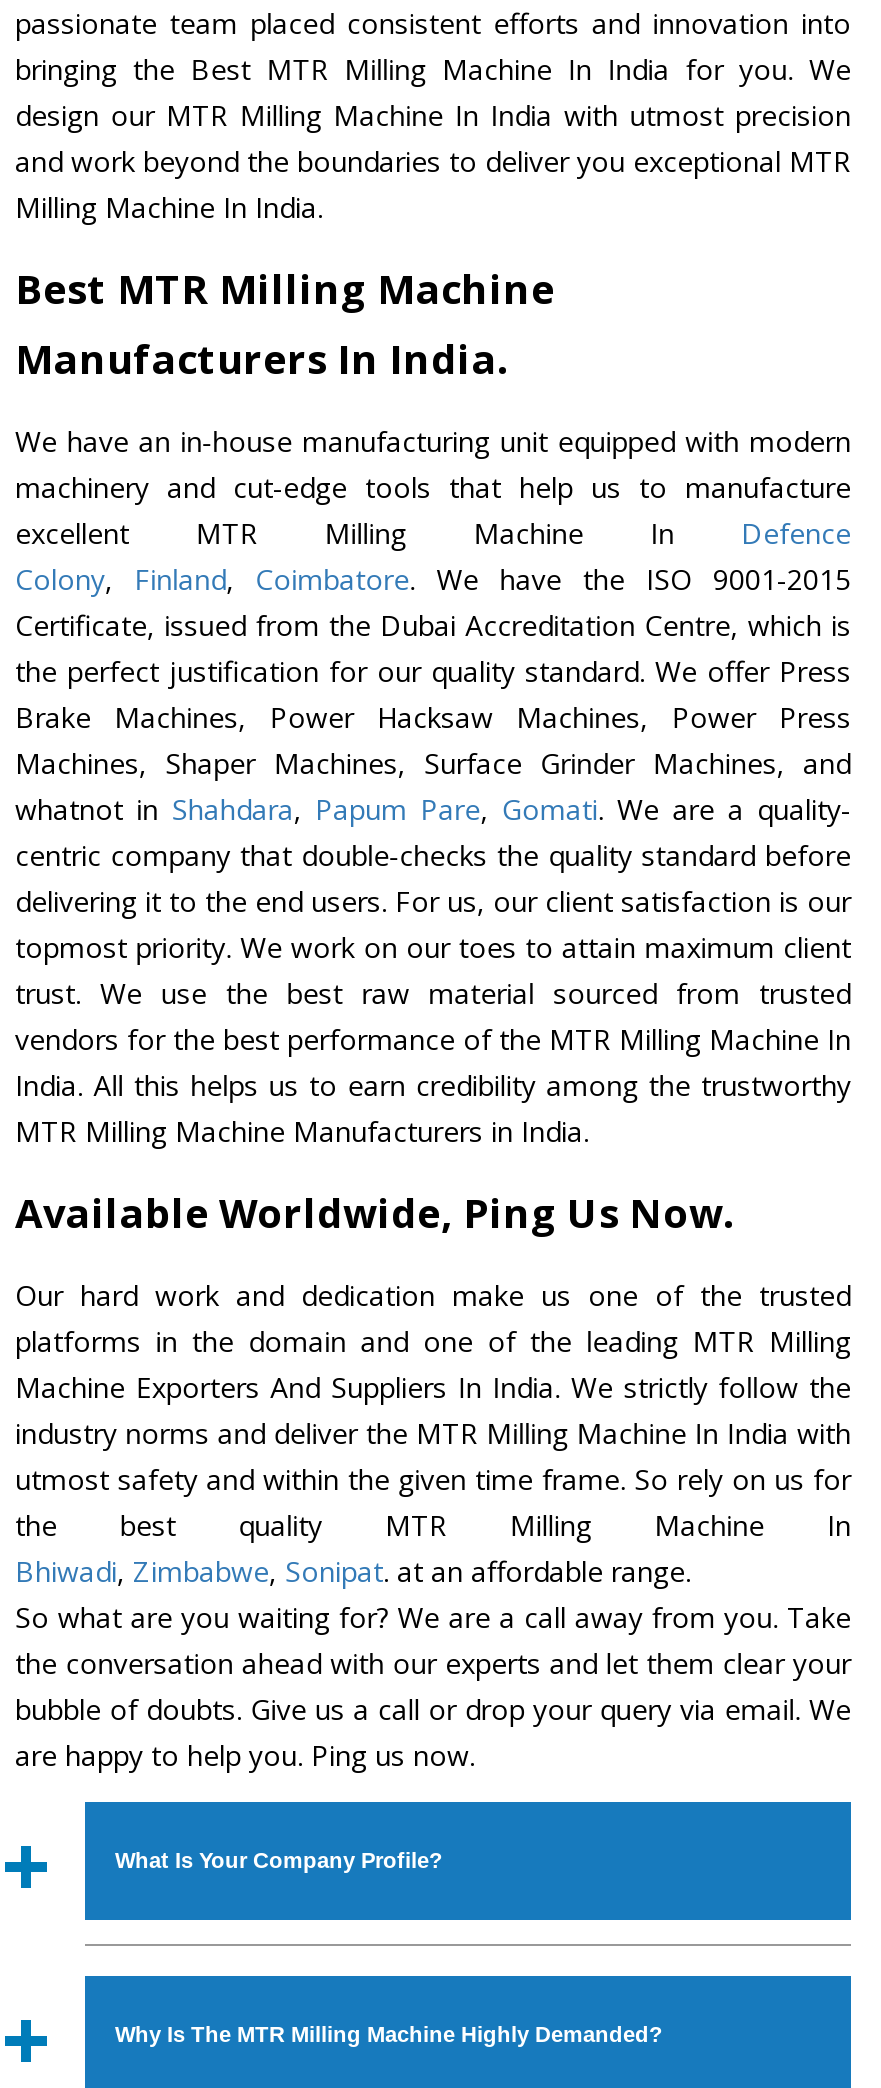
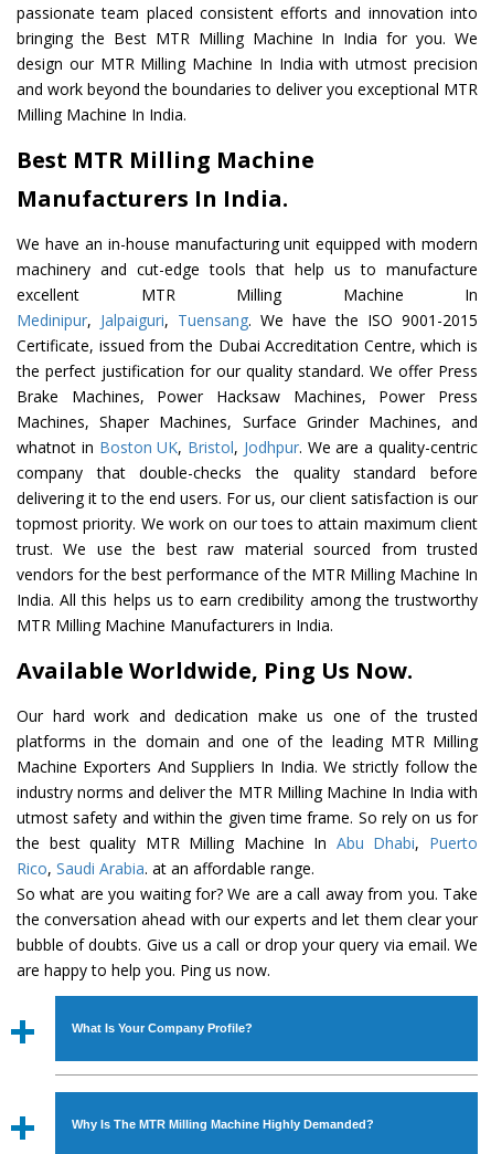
[15,514,851,598] excellent MTR Milling Machine In Defence | Colony, Finland, Coimbatore. We have the ISO 9001-2015 -> [17,284,478,331] excellent MTR Milling Machine In | Medinipur, Jalpaiguri, Tuensang. We have the ISO 9001-2015
[15,790,851,874] whatnot in Shahdara, Papum Pare, Gomati. We are a quality- | centric company that double-checks the quality standard before -> [17,437,478,483] whatnot in Boston UK, Bristol, Jodhpur. We are a quality-centric | company that double-checks the quality standard before
[15,1506,851,1590] the best quality MTR Milling Machine In | Bhiwadi, Zimbabwe, Sonipat. at an affordable range. -> [17,832,478,879] the best quality MTR Milling Machine In Abu Dhabi, Puerto | Rico, Saudi Arabia. at an affordable range.

